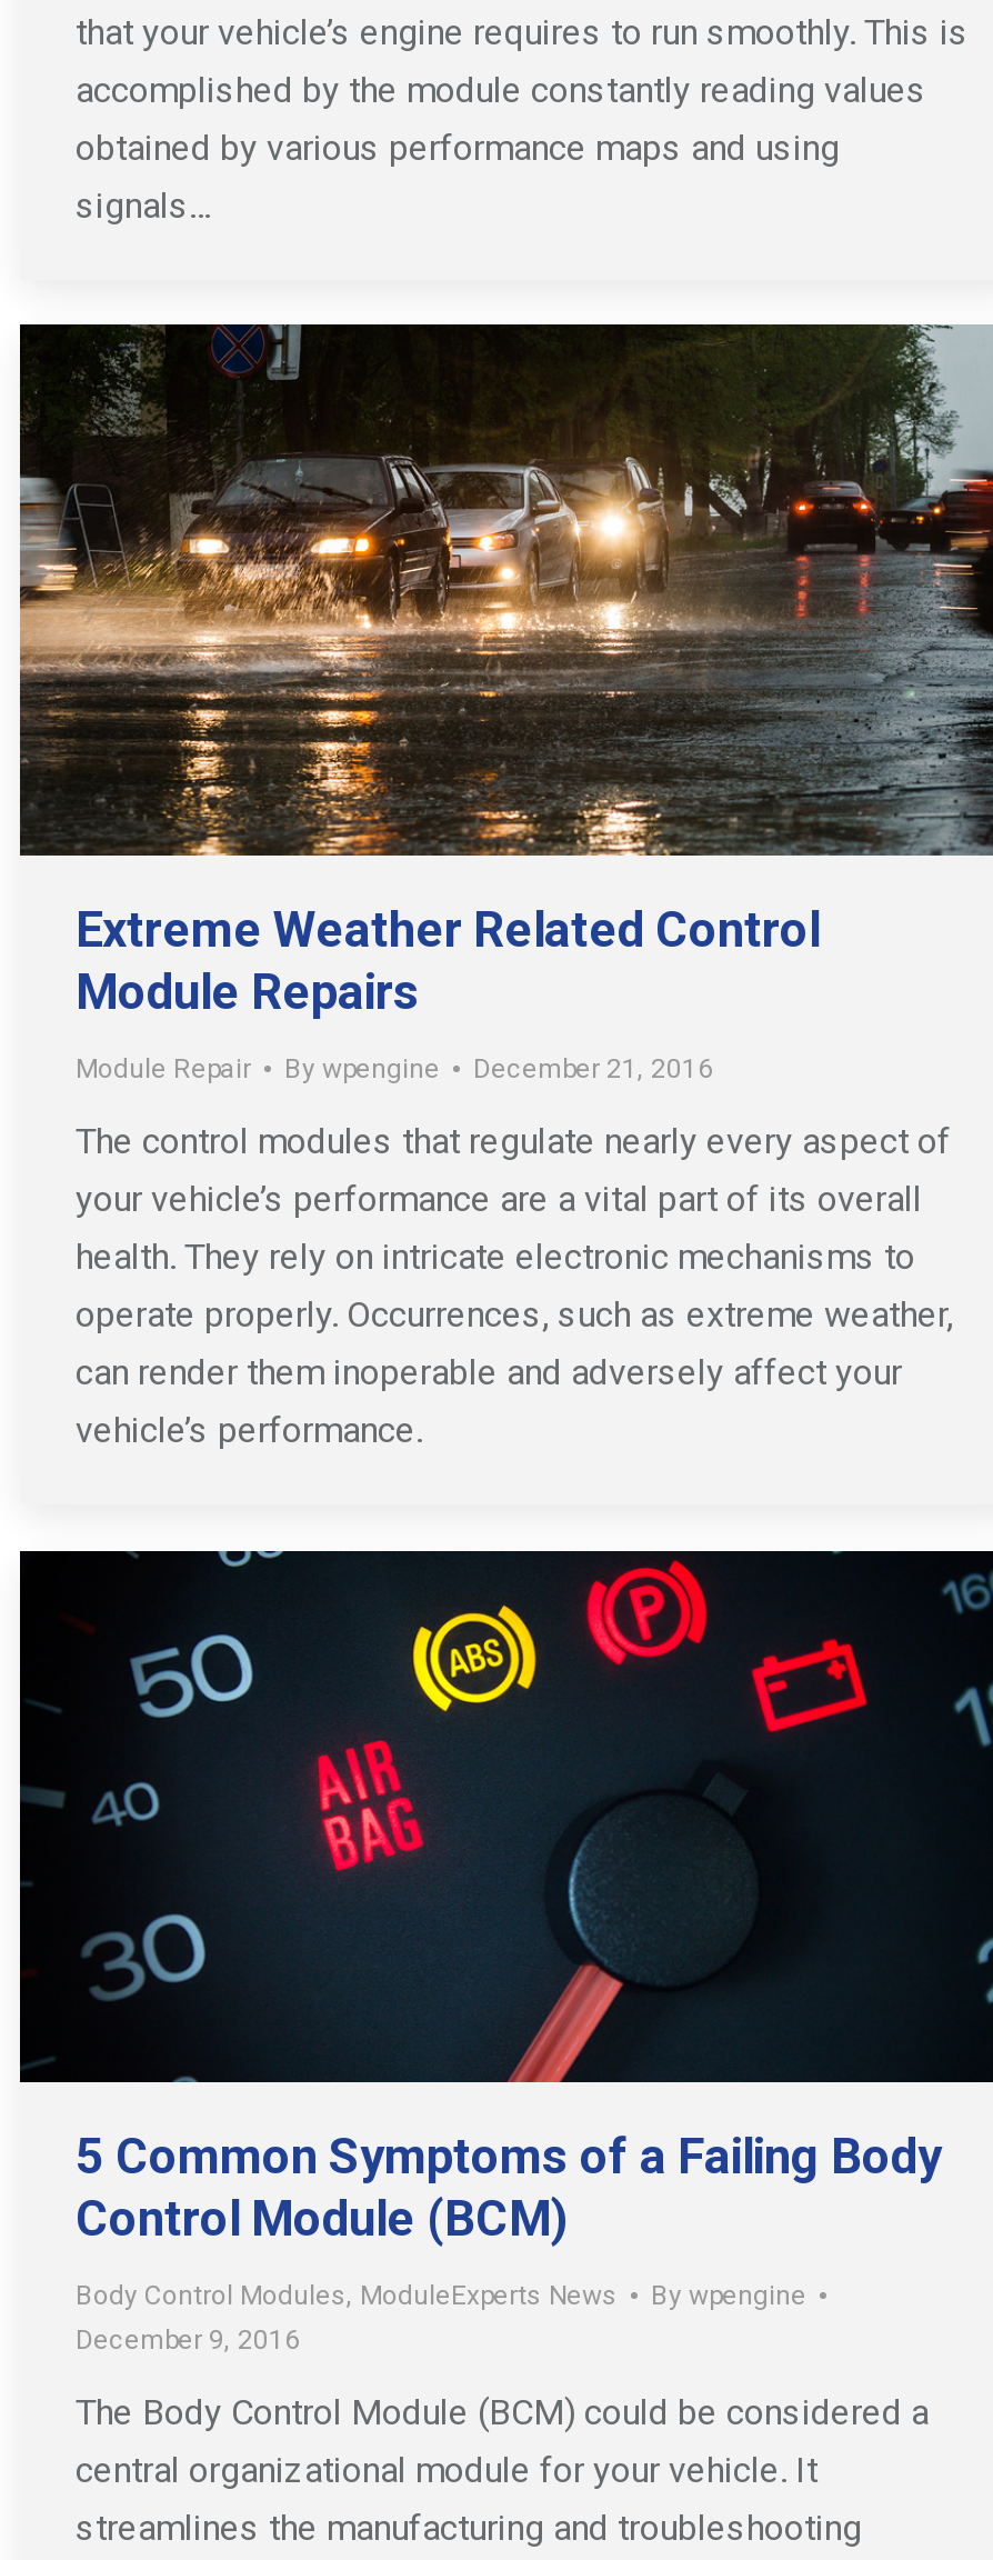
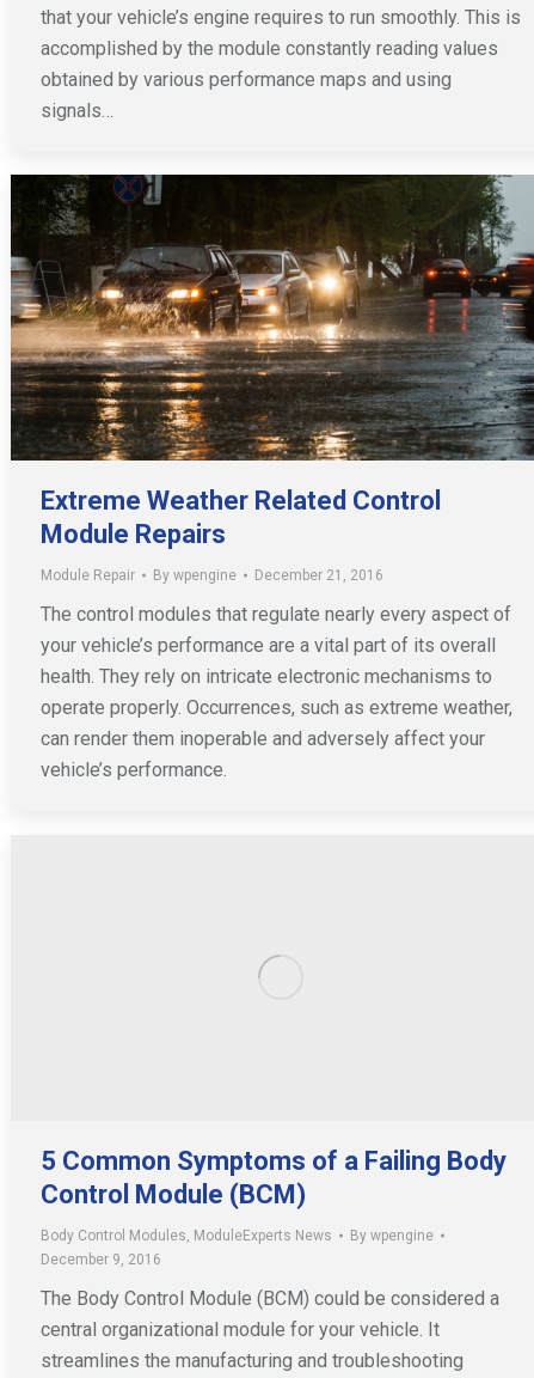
[18,1549,986,2084] [image] -> none

